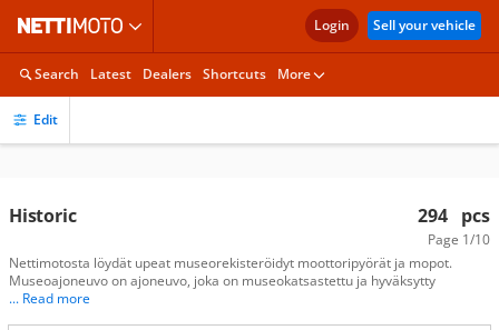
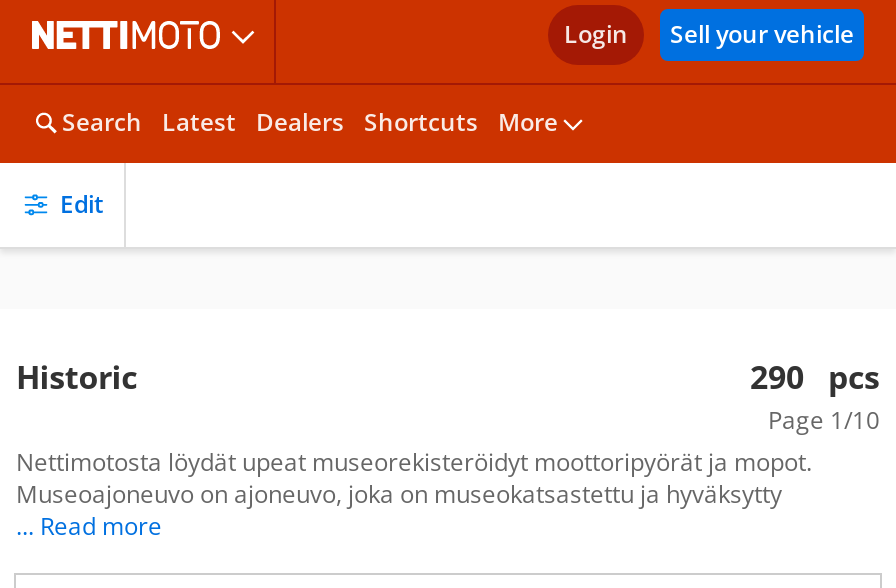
[418,203,490,228] 294 pcs -> [750,355,880,399] 290 pcs

